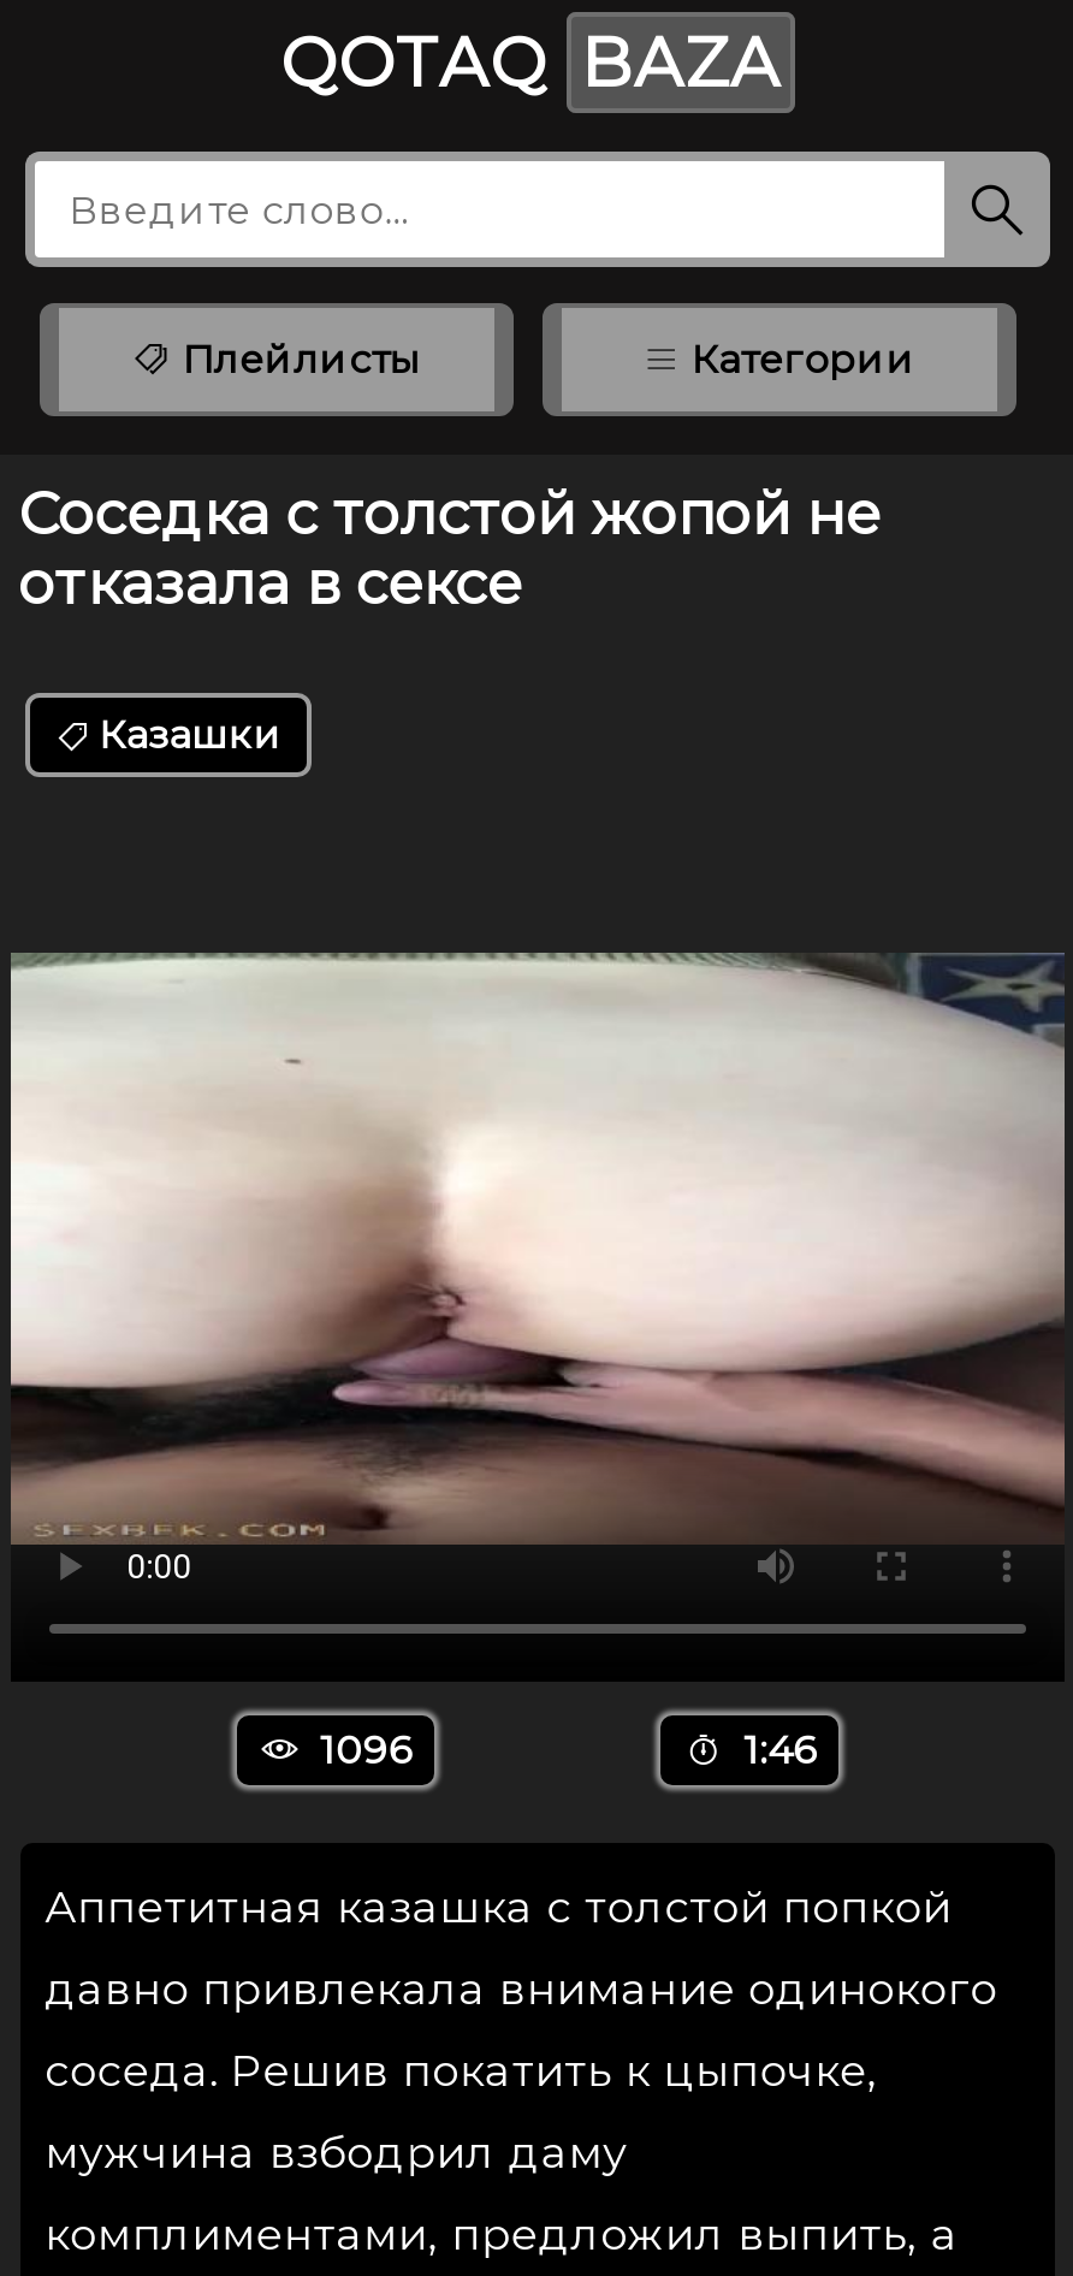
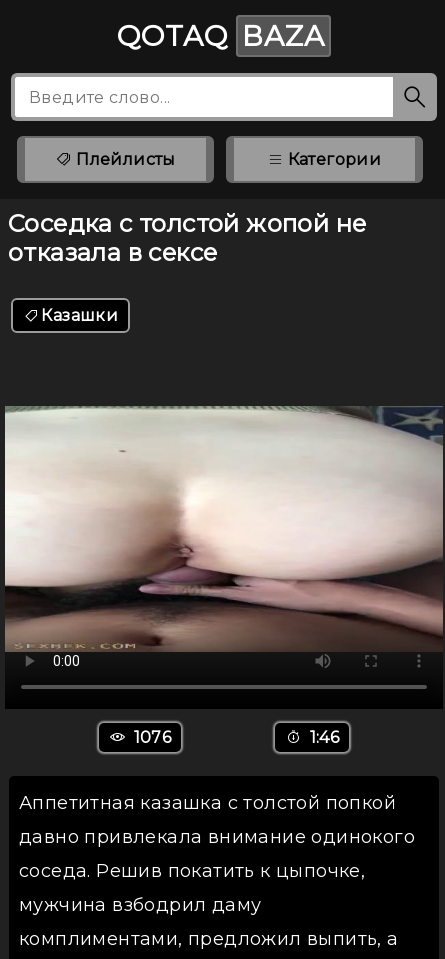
[309,1727,410,1773] 1096 -> [129,728,171,747] 1076

